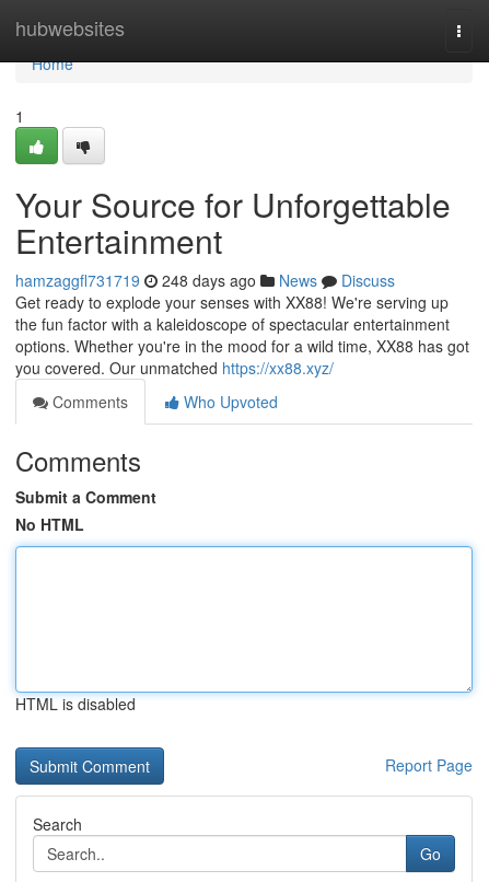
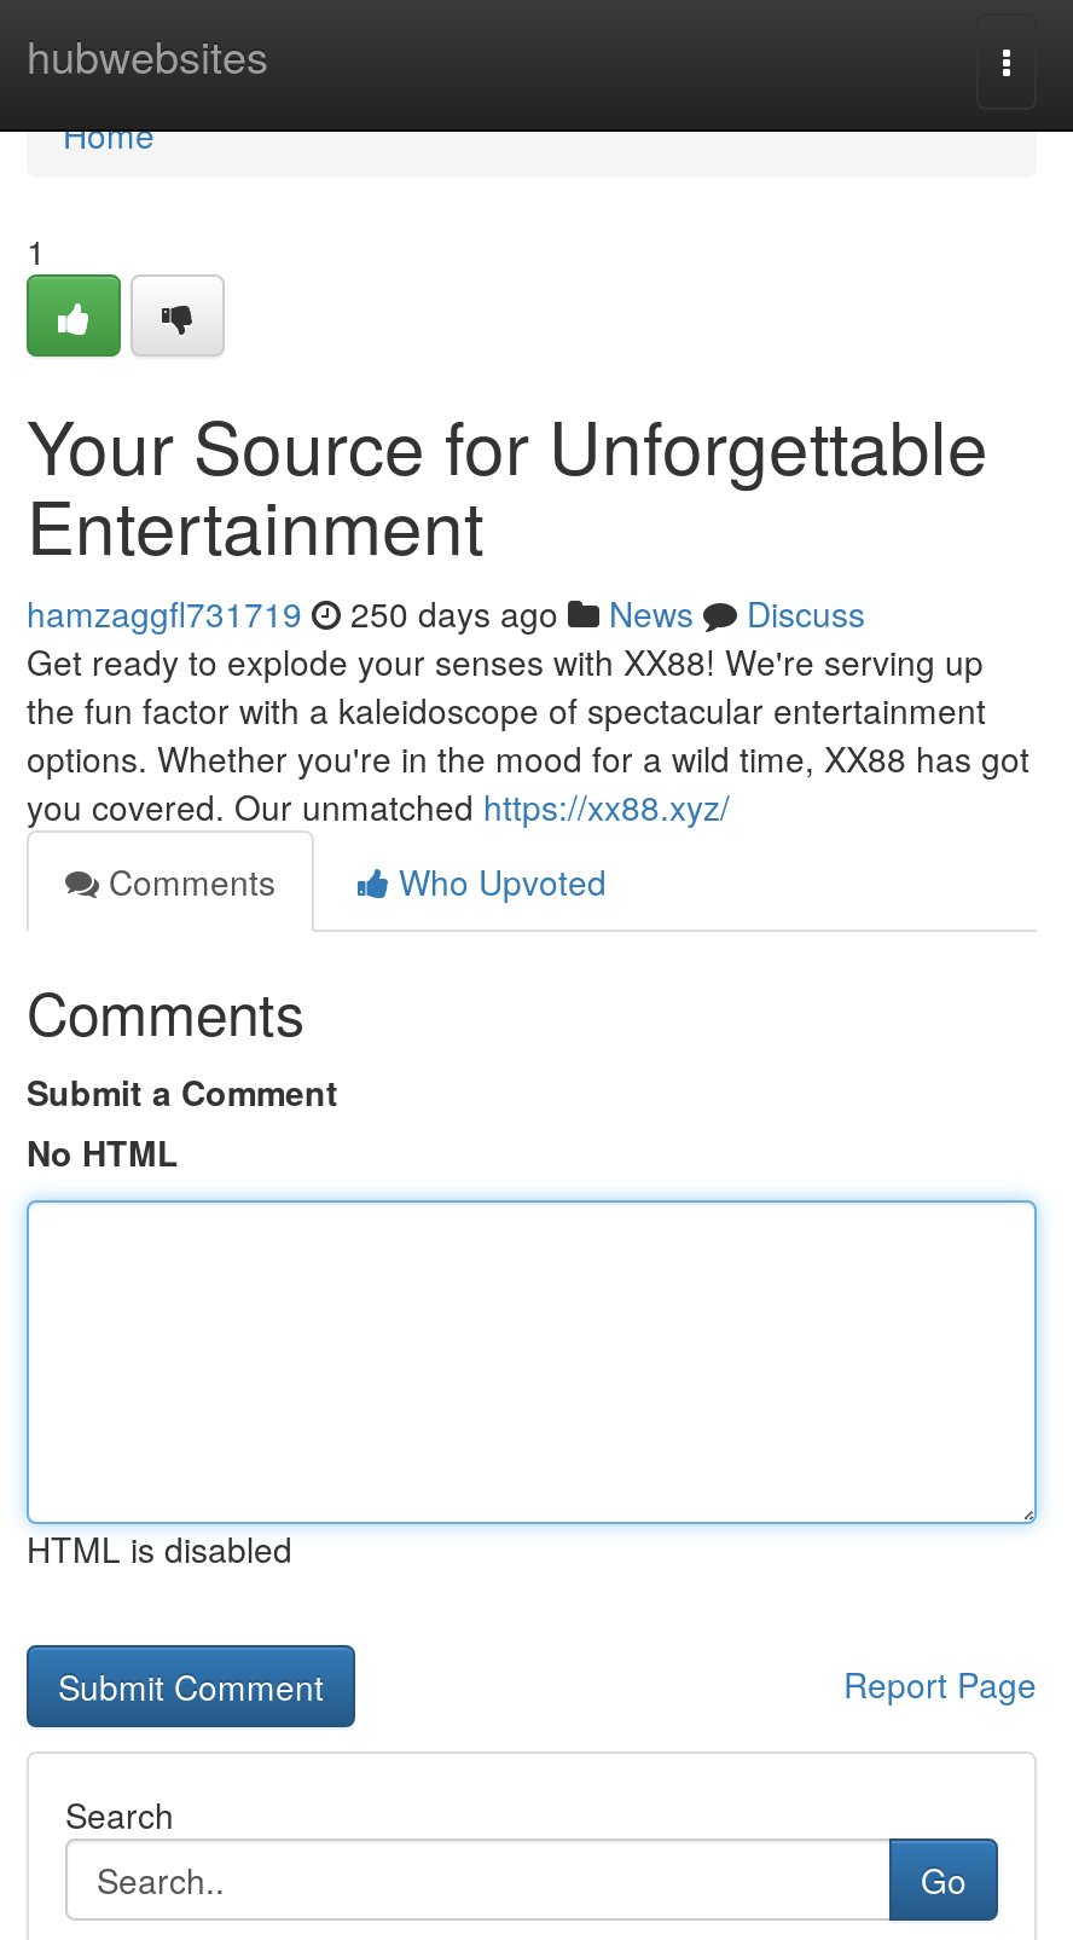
[15,269,395,291] hamzaggfl731719 248 days ago News Discuss -> [27,589,865,637] hamzaggfl731719 250 days ago News Discuss

